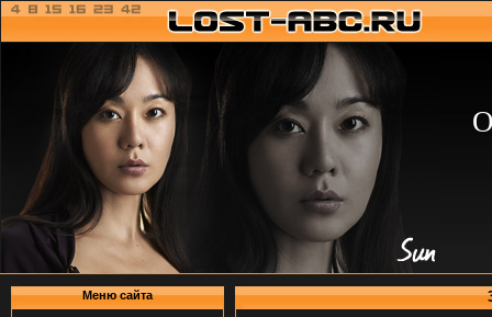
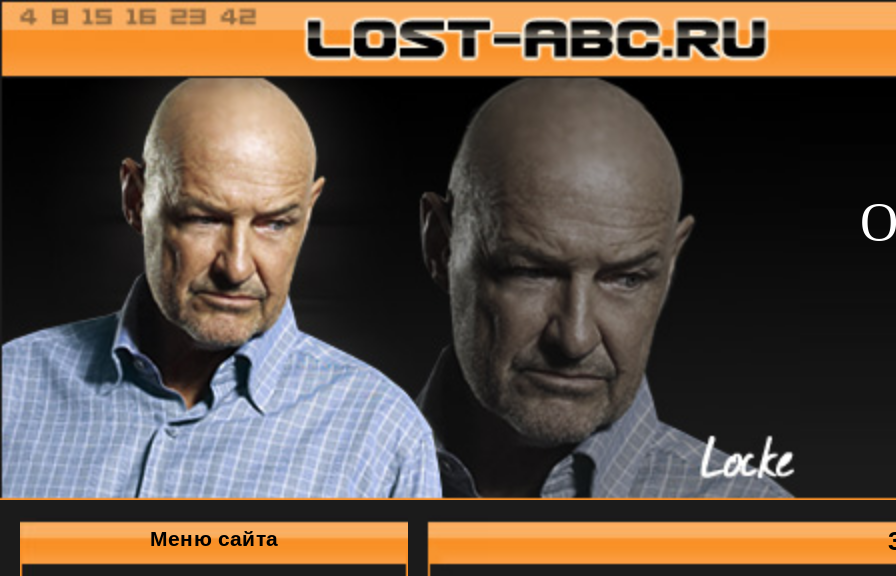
[3,42,435,274] [image] -> [6,76,794,500] [image]

